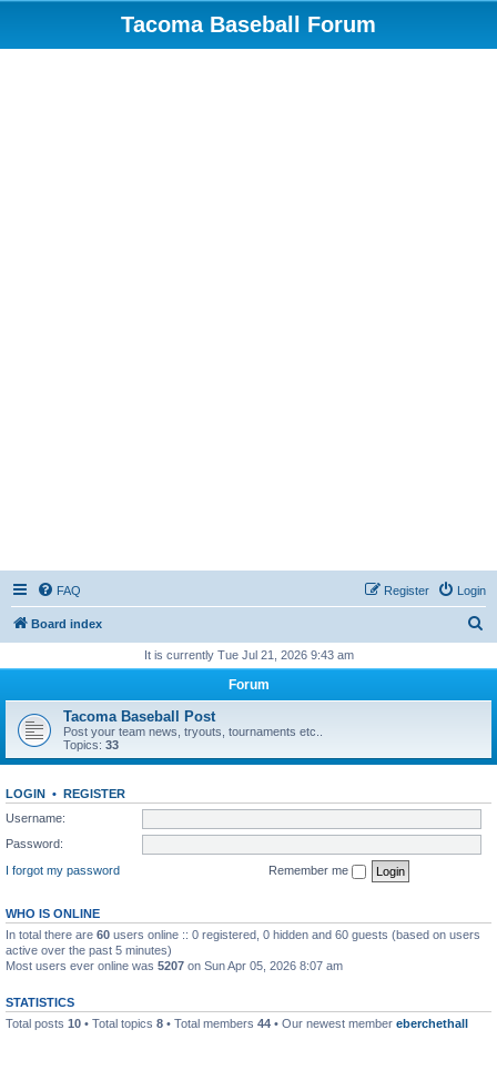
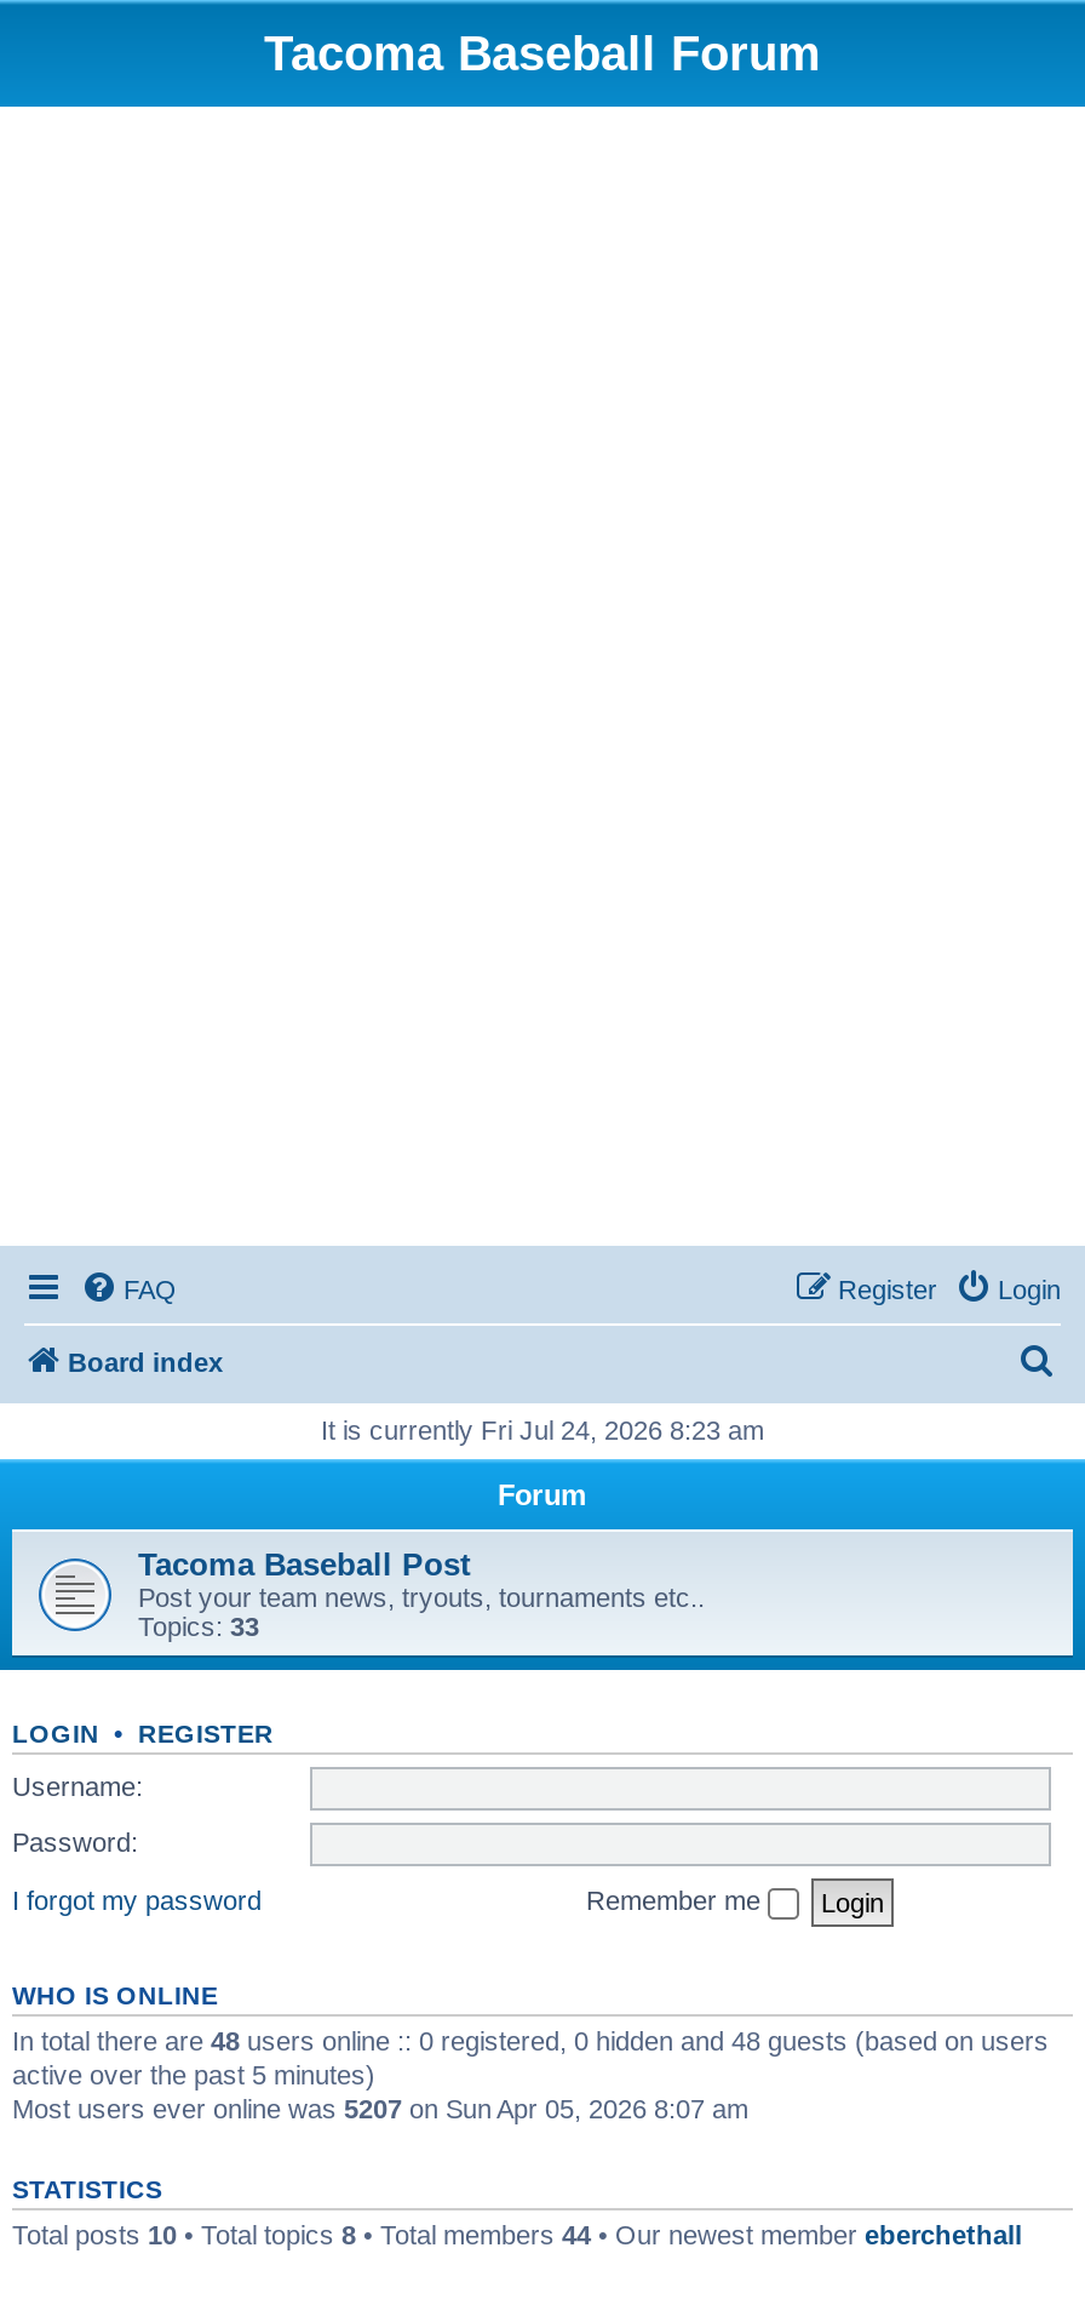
[144,648,353,662] It is currently Tue Jul 21, 2026 9:43 am -> [321,1415,764,1445] It is currently Fri Jul 24, 2026 8:23 am
[6,927,480,941] In total there are 60 users online :: 0 registered, 0 hidden and 60 guests (based on users -> [12,2025,1049,2054] In total there are 48 users online :: 0 registered, 0 hidden and 48 guests (based on users

